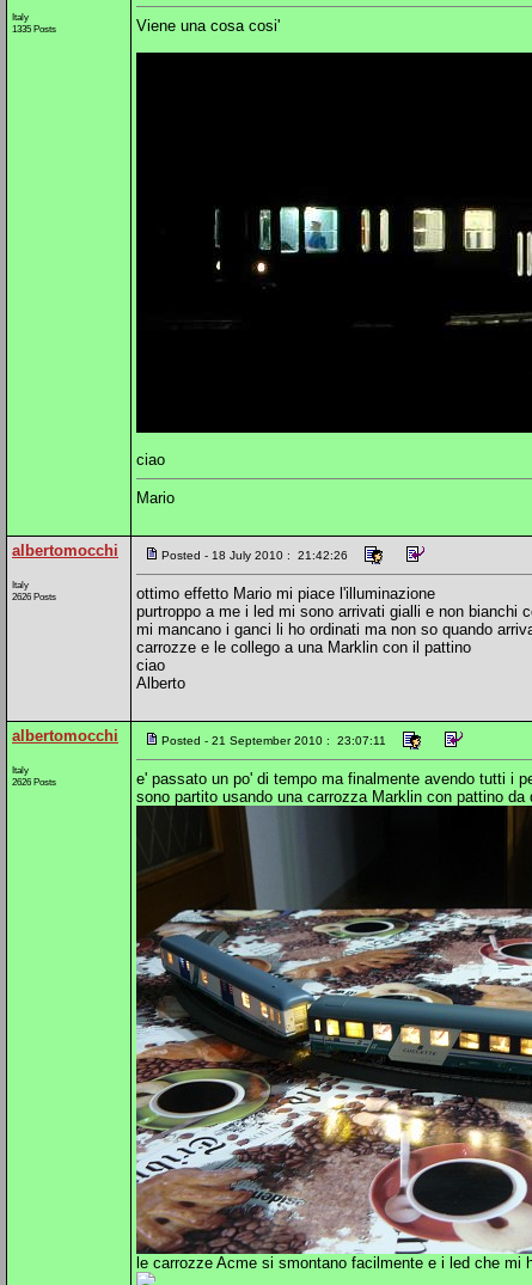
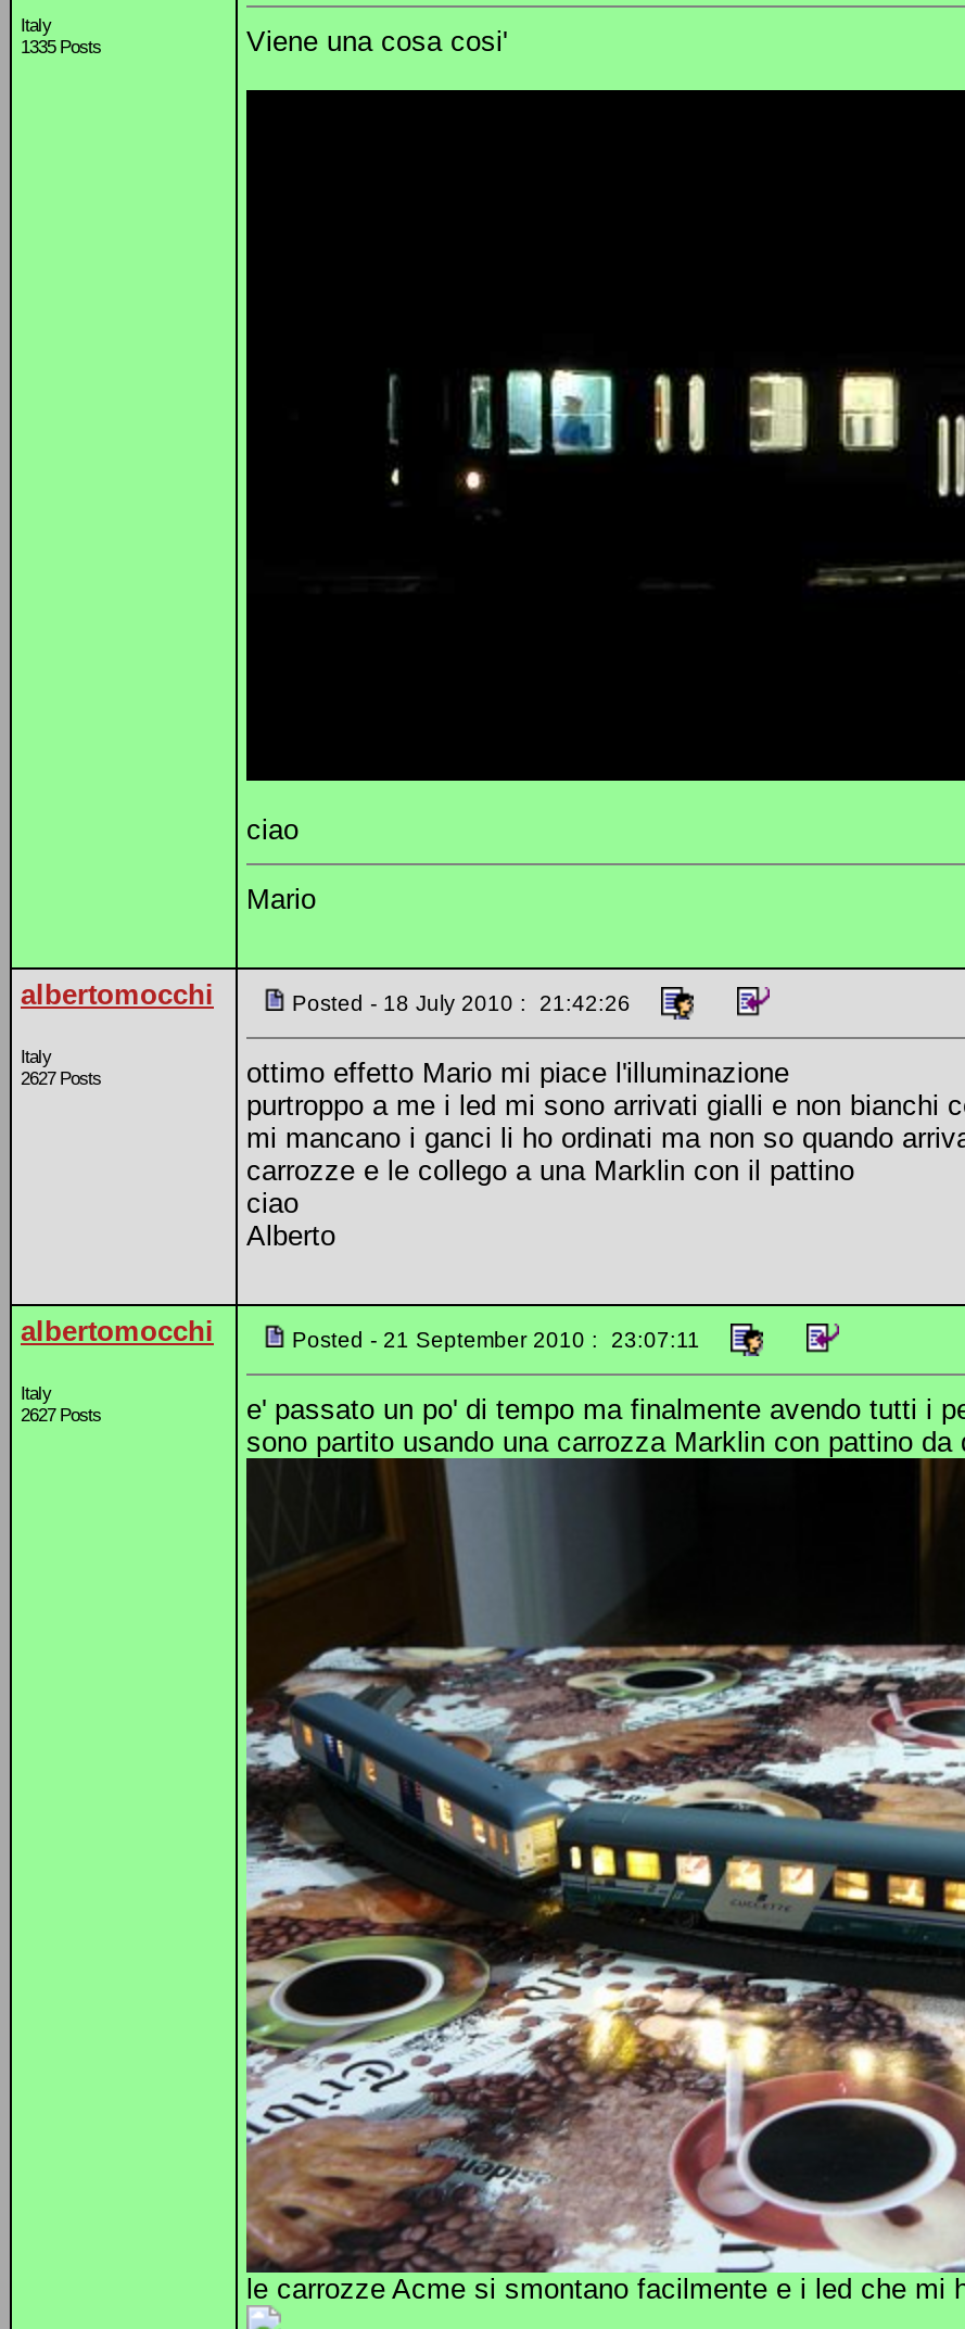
[12,591,56,602] 2626 Posts -> [21,1067,101,1089] 2627 Posts
[12,776,56,788] 2626 Posts -> [21,1404,101,1426] 2627 Posts

